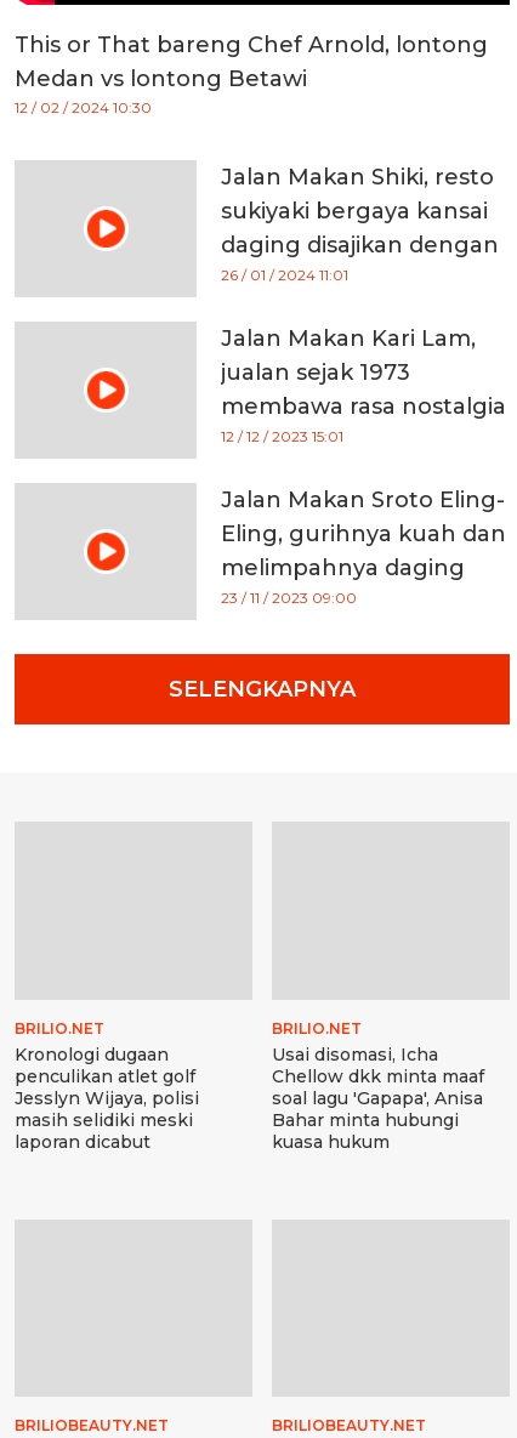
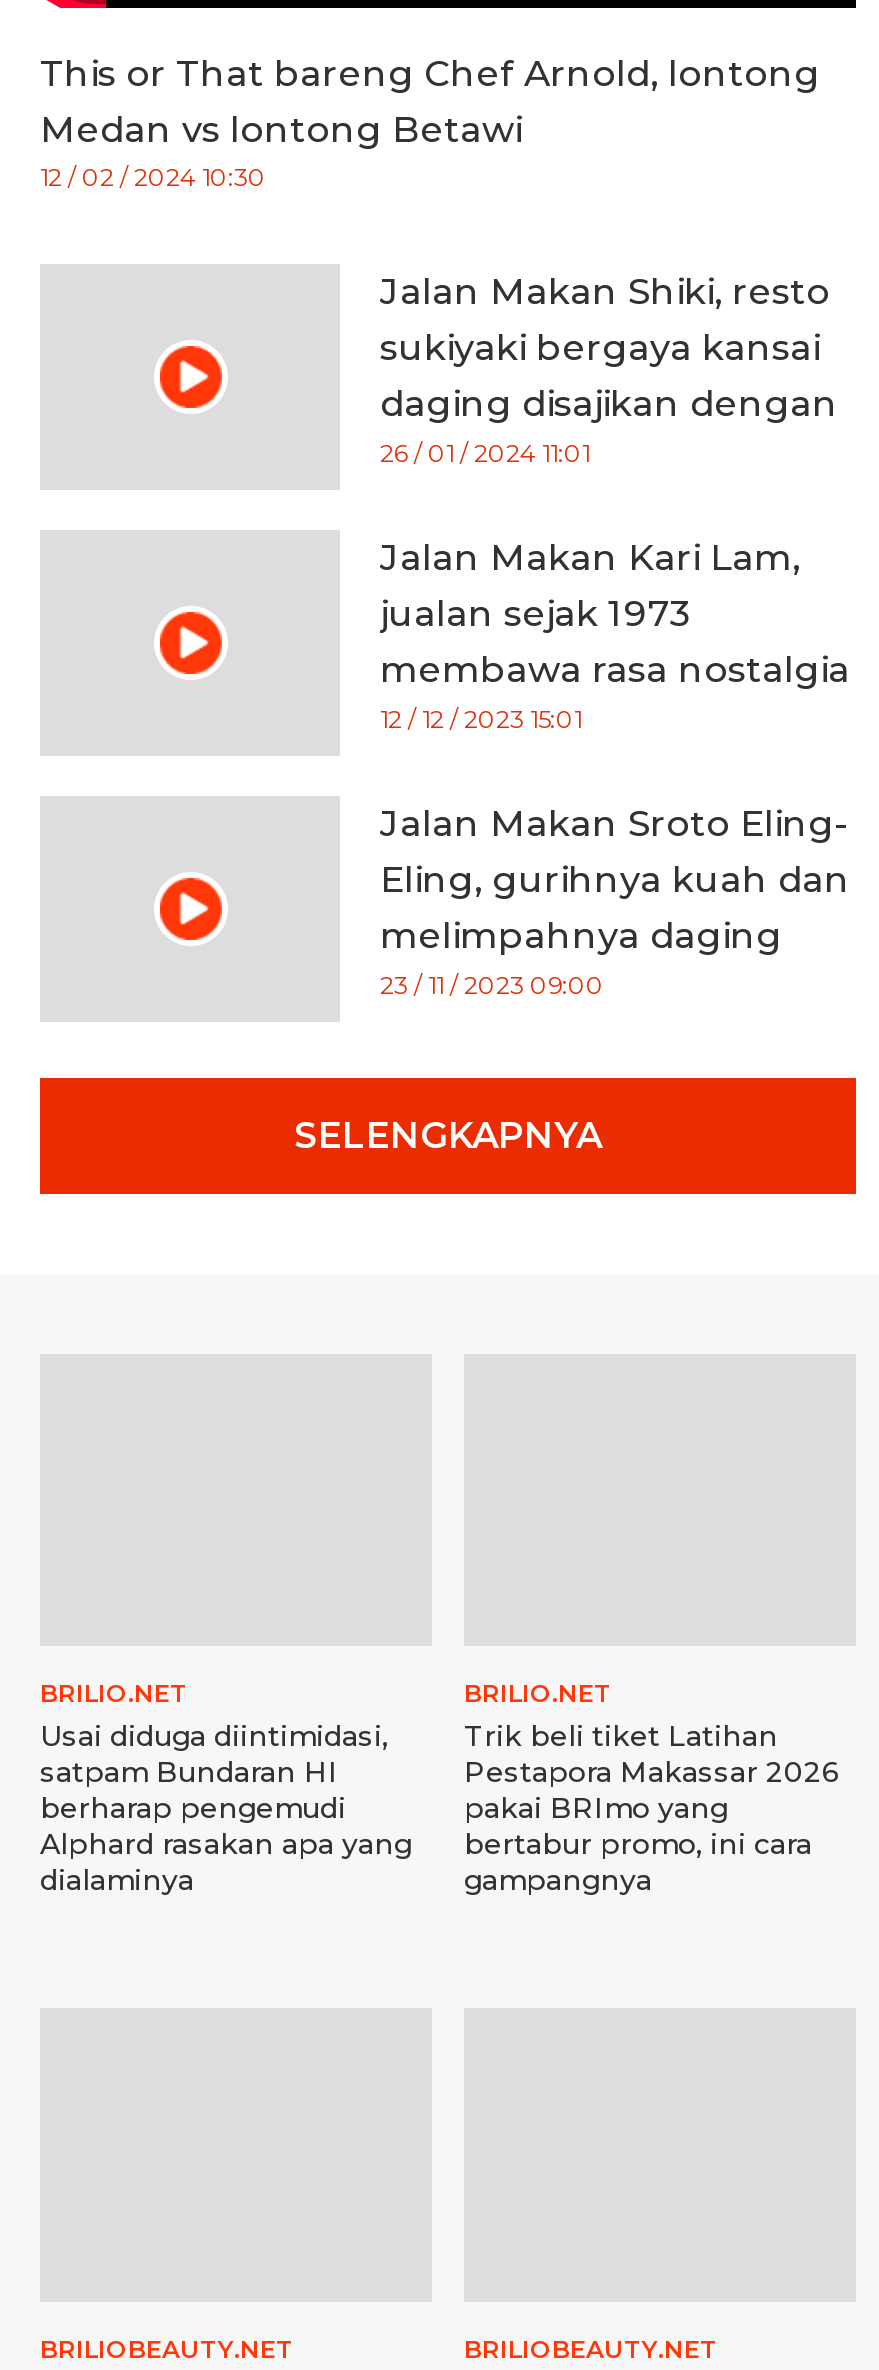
[15,1043,199,1152] Kronologi dugaan | penculikan atlet golf | Jesslyn Wijaya, polisi | masih selidiki meski | laporan dicabut -> [40,1719,412,1899] Usai diduga diintimidasi, | satpam Bundaran HI | berharap pengemudi | Alphard rasakan apa yang | dialaminya
[272,1043,484,1152] Usai disomasi, Icha | Chellow dkk minta maaf | soal lagu 'Gapapa', Anisa | Bahar minta hubungi | kuasa hukum -> [464,1719,840,1899] Trik beli tiket Latihan | Pestapora Makassar 2026 | pakai BRImo yang | bertabur promo, ini cara | gampangnya

